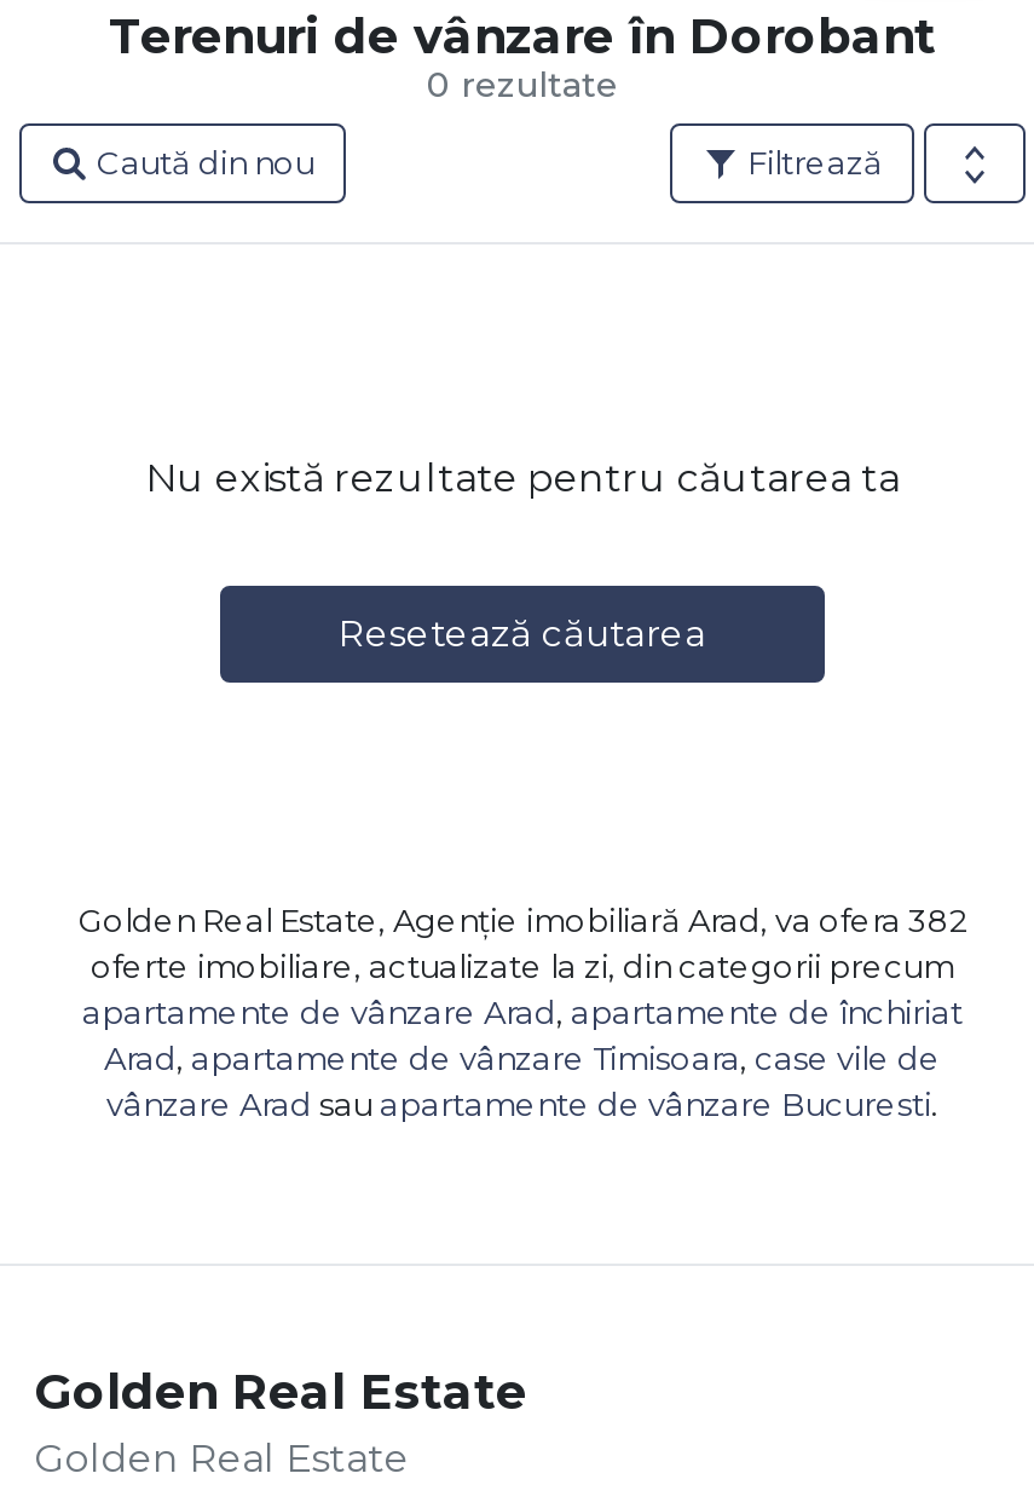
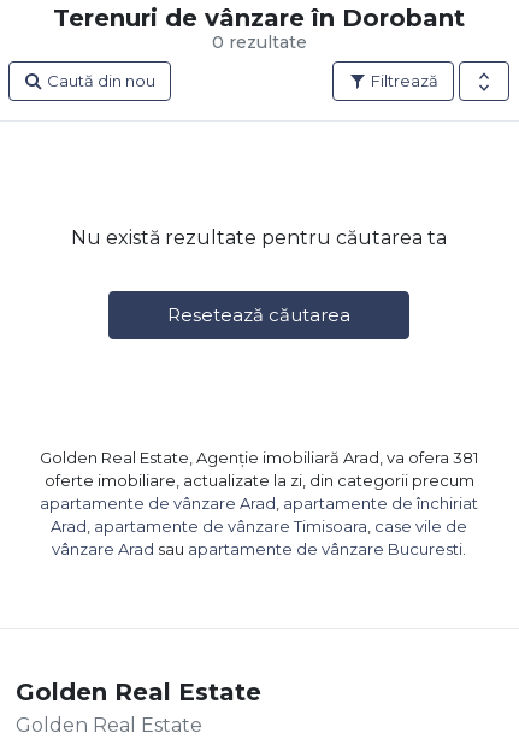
[79,900,966,939] Golden Real Estate, Agenție imobiliară Arad, va ofera 382 -> [40,447,478,467] Golden Real Estate, Agenție imobiliară Arad, va ofera 381

